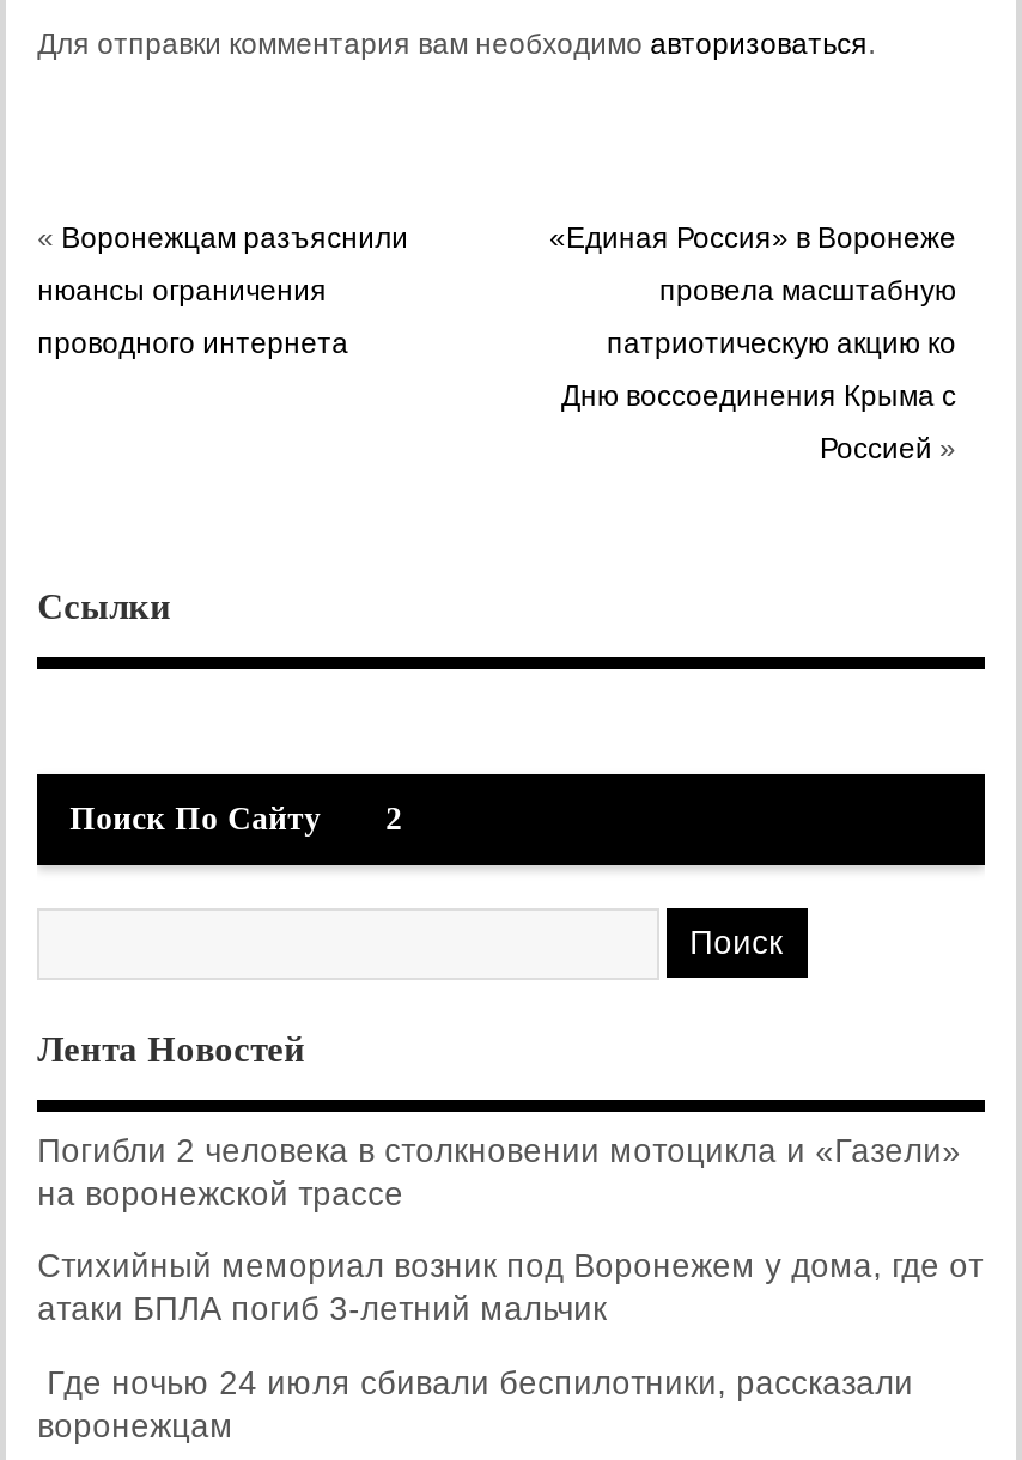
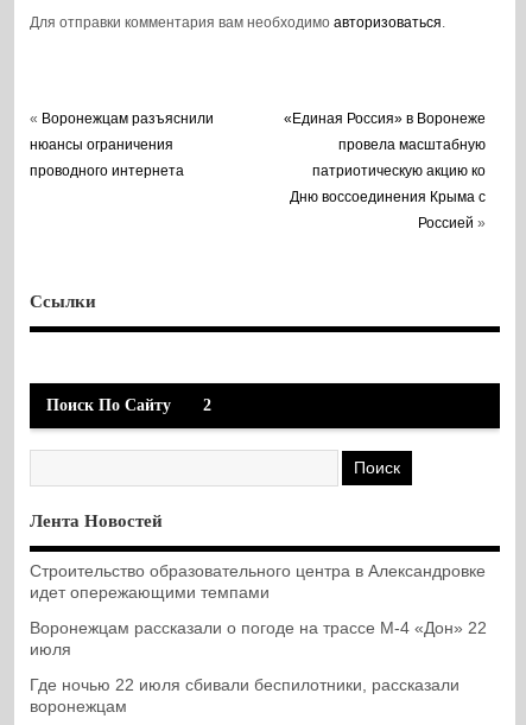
[37,1134,961,1213] Погибли 2 человека в столкновении мотоцикла и «Газели» | на воронежской трассе -> [30,563,486,602] Строительство образовательного центра в Александровке | идет опережающими темпами
[37,1249,983,1328] Стихийный мемориал возник под Воронежем у дома, где от | атаки БПЛА погиб 3-летний мальчик -> [30,620,487,659] Воронежцам рассказали о погоде на трассе М-4 «Дон» 22 | июля
[37,1364,913,1400] Где ночью 24 июля сбивали беспилотники, рассказали -> [30,677,460,695] Где ночью 22 июля сбивали беспилотники, рассказали

